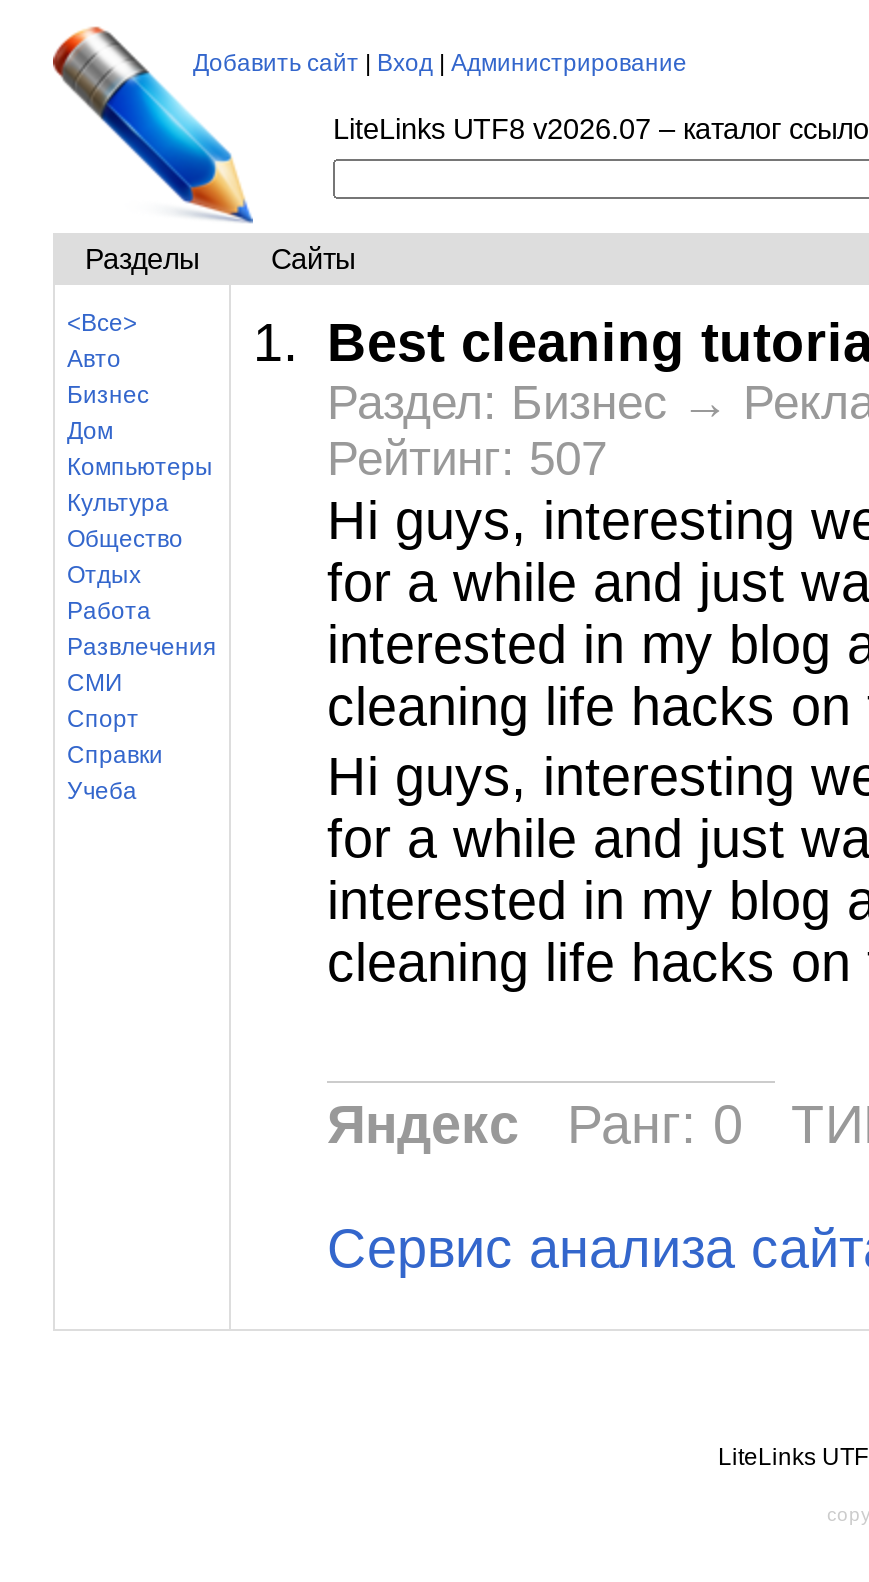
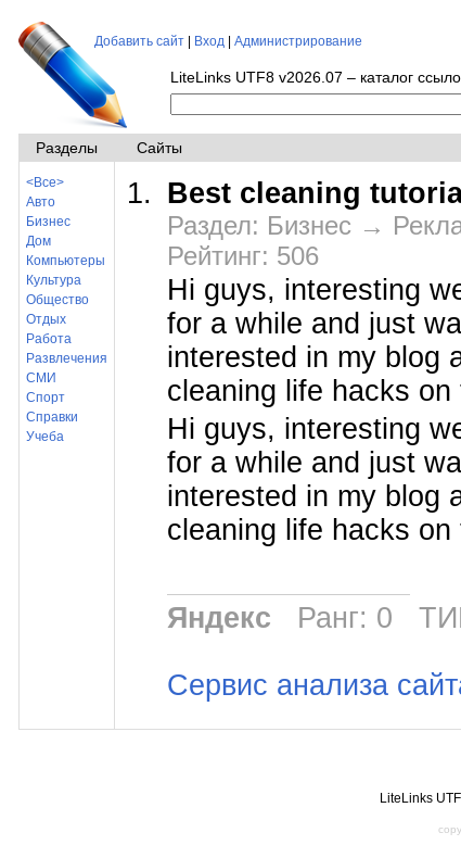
[327,431,607,485] Рейтинг: 507 -> [167,241,319,270] Рейтинг: 506

